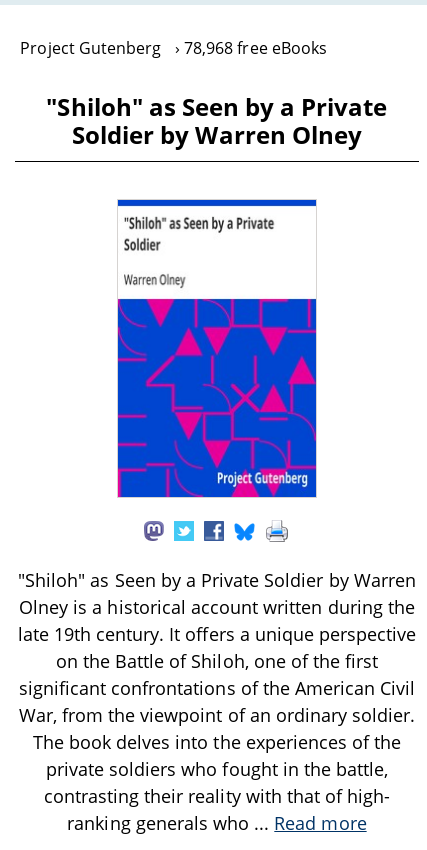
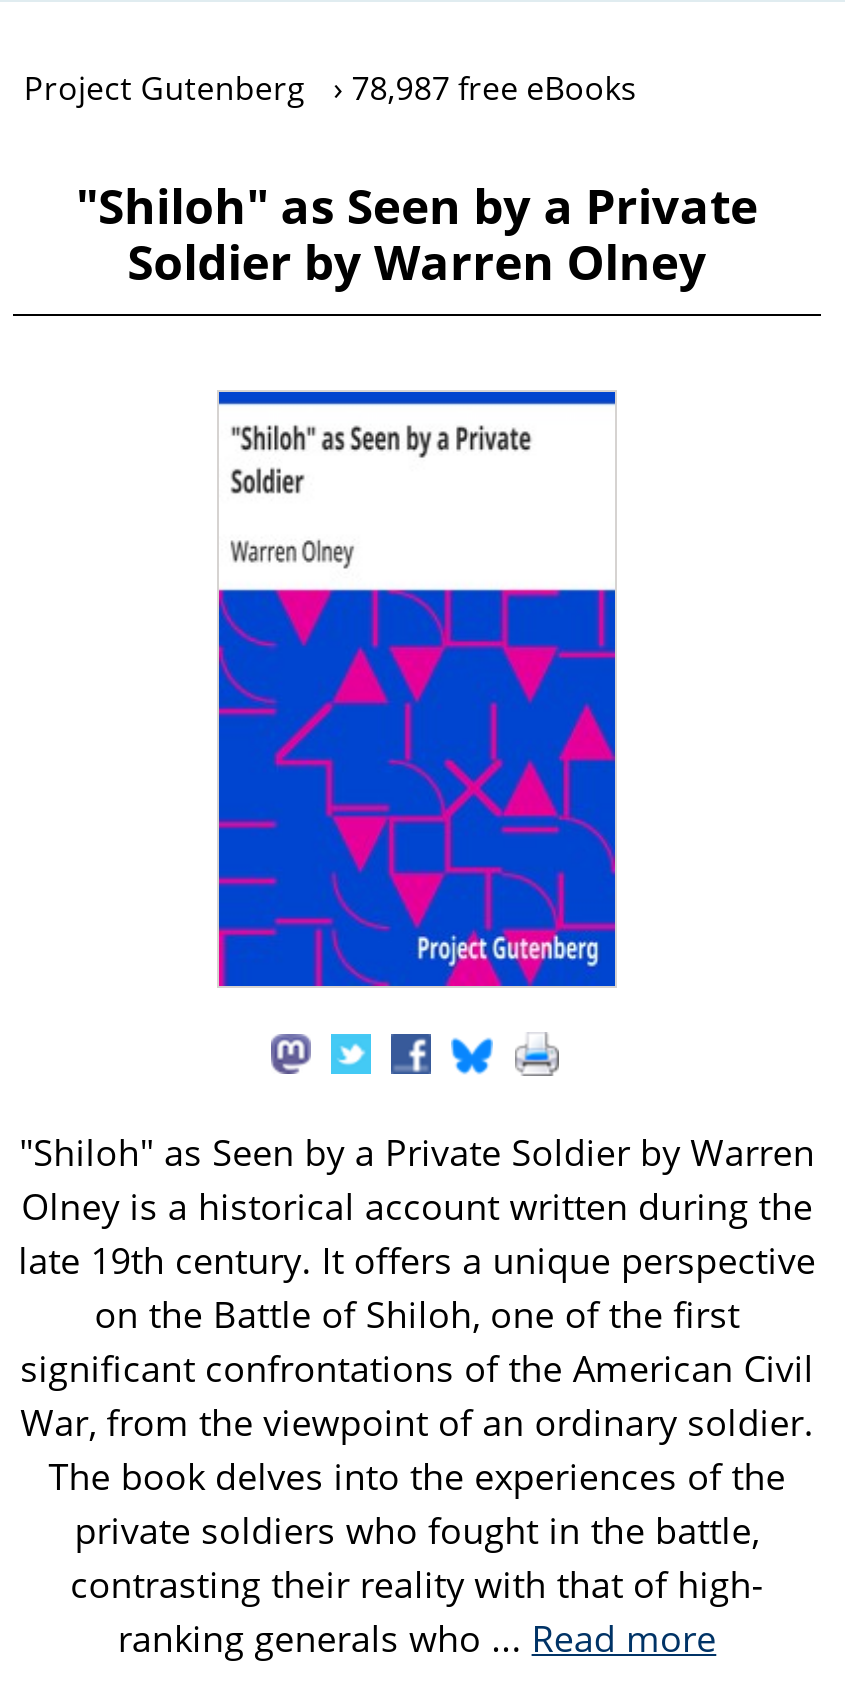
[20,37,327,59] Project Gutenberg 78,968 free eBooks -> [24,66,637,110] Project Gutenberg 78,987 free eBooks

